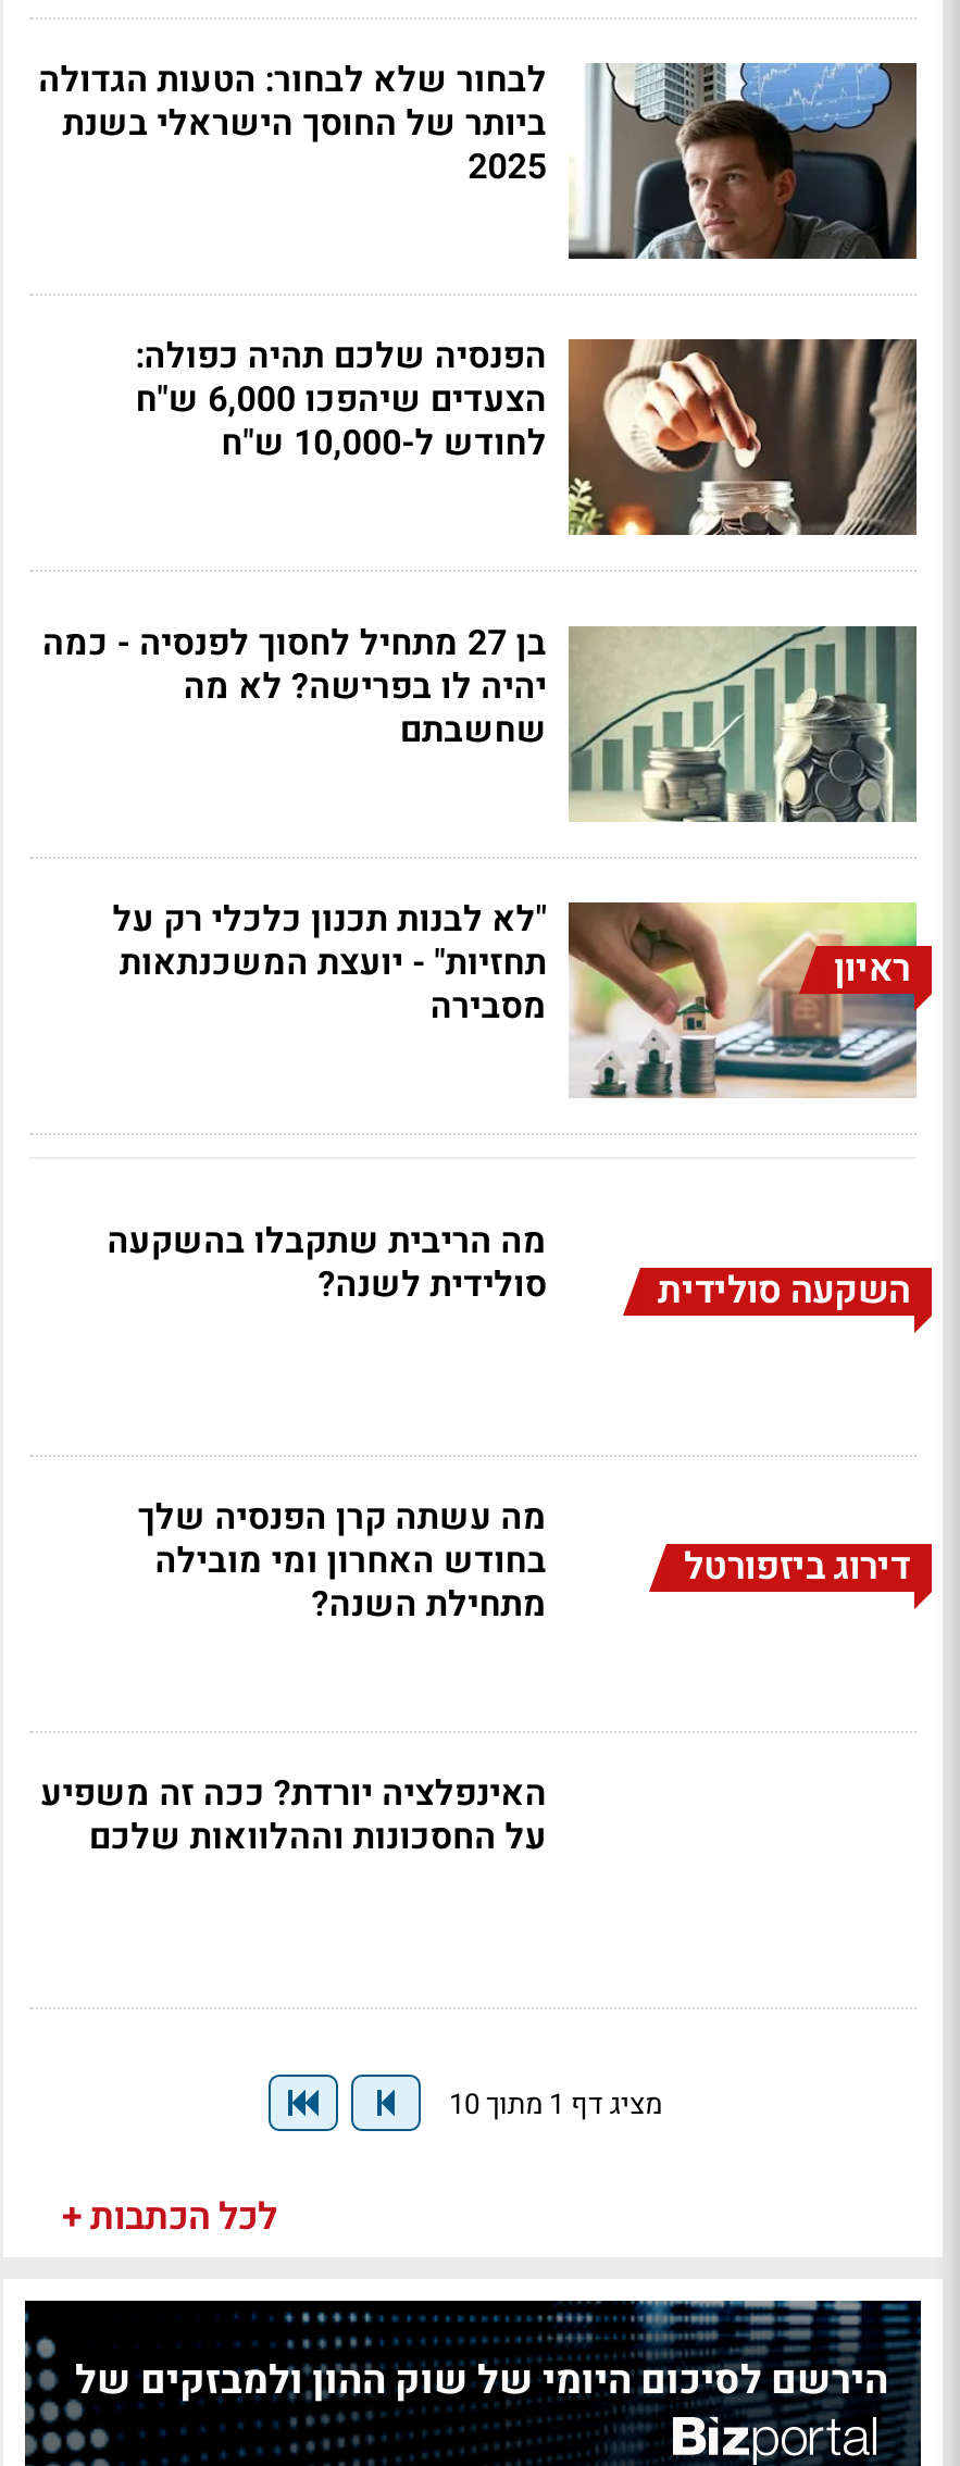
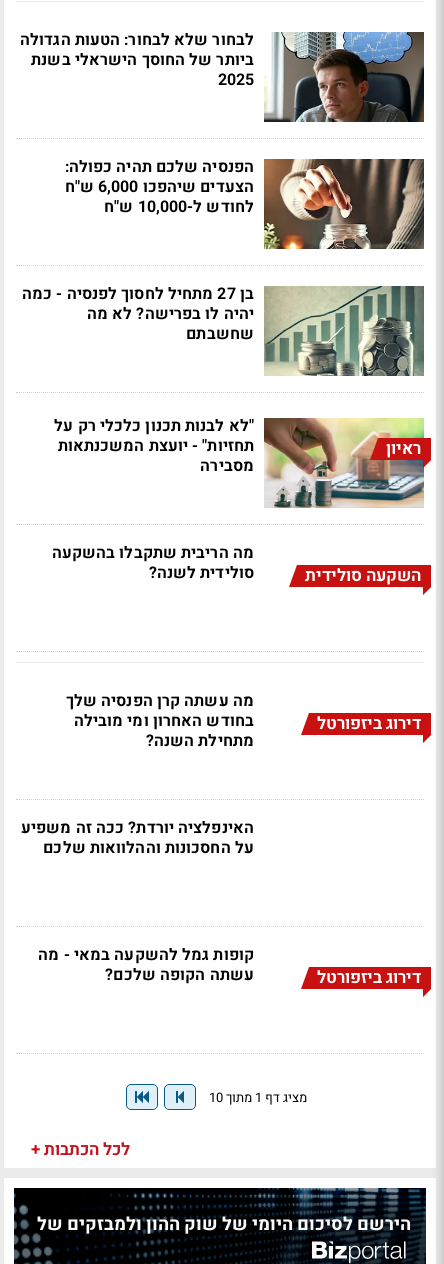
moved [107,1216,910,1318] -> [52,541,421,588]: השקעה סולידית | מה הריבית שתקבלו בהשקעה | סולידית לשנה?
none -> [38,943,254,987] קופות גמל להשקעה במאי - מה | עשתה הקופה שלכם?
none -> [317,965,421,990] דירוג ביזפורטל

